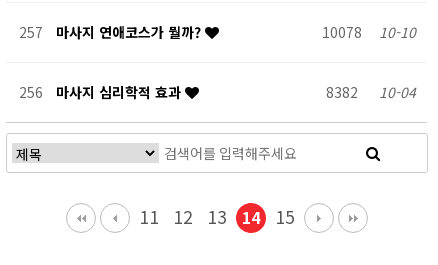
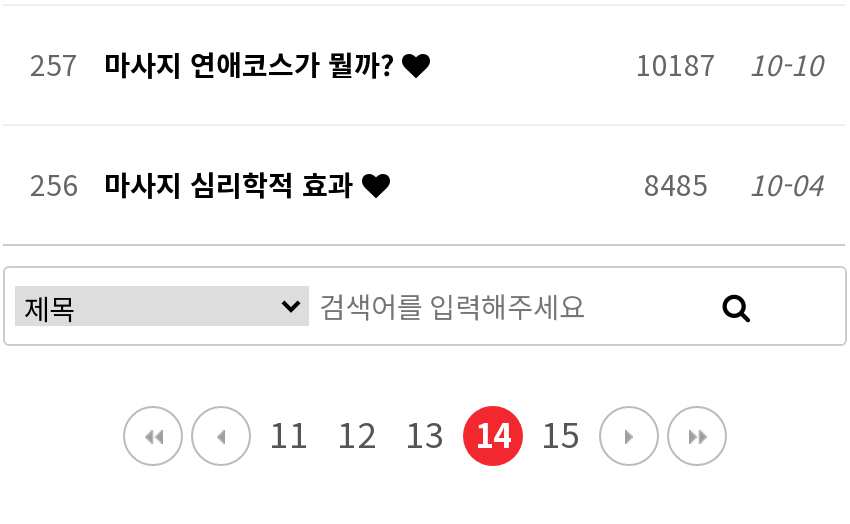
[322,22,416,42] 10078 10-10 -> [636,45,823,85] 10187 10-10
[326,82,416,102] 8382 10-04 -> [644,165,823,205] 8485 10-04

